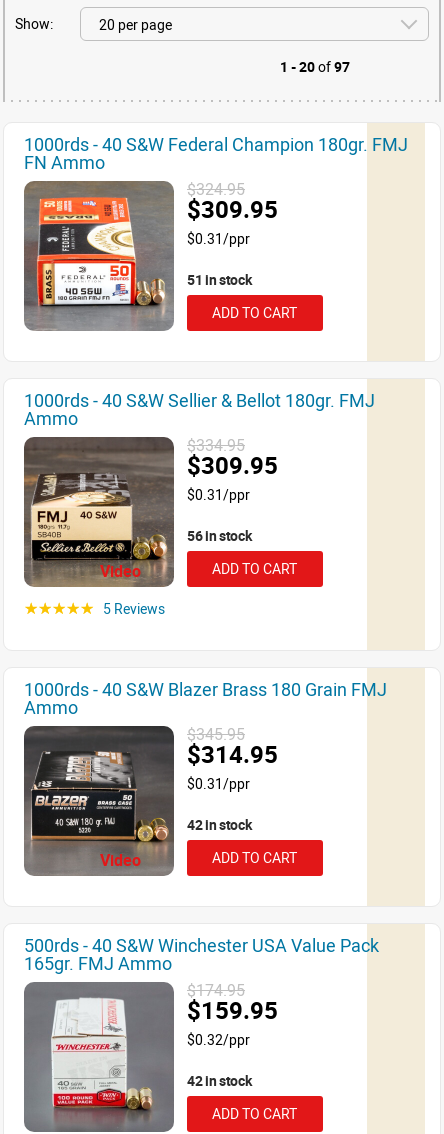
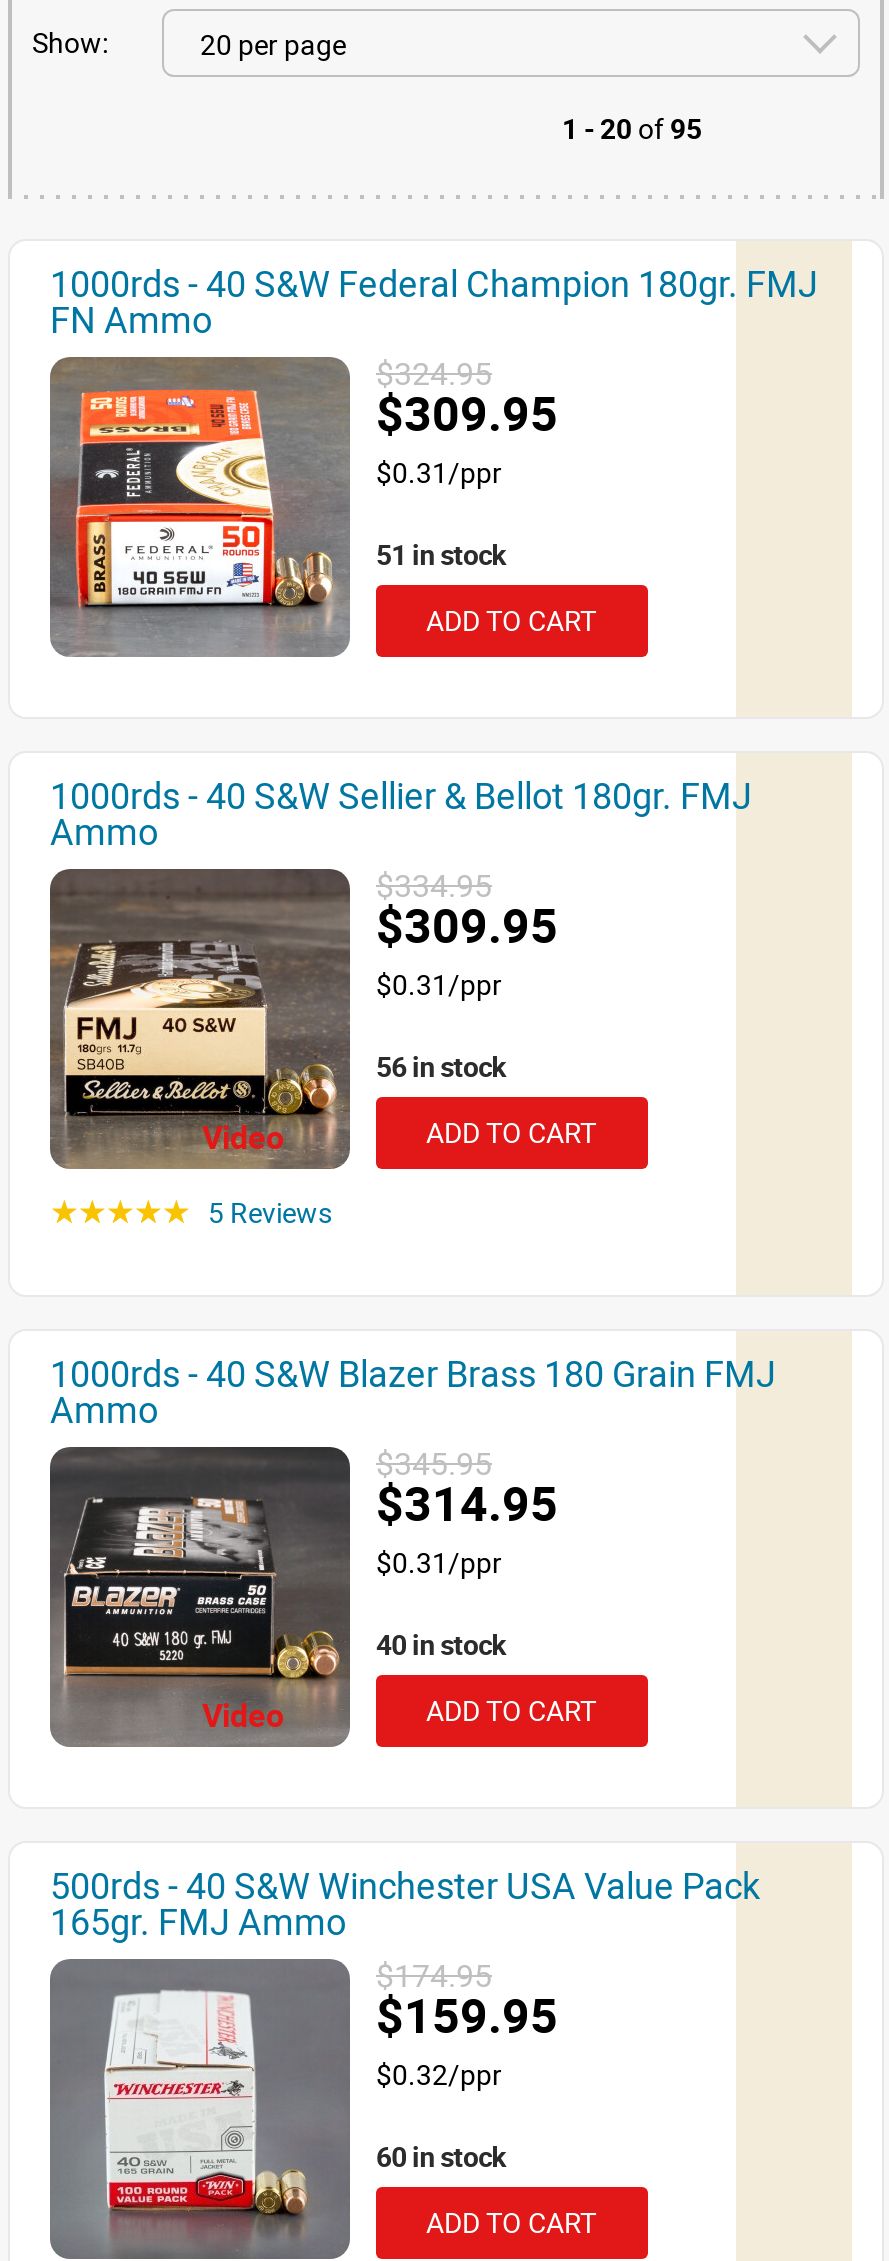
[280,56,350,75] 1 - 20 of 97 -> [562,108,702,146] 1 - 20 of 95
[187,815,251,834] 42 in stock -> [376,1625,505,1663] 40 in stock
[187,1071,251,1090] 42 in stock -> [376,2137,505,2175] 60 in stock

